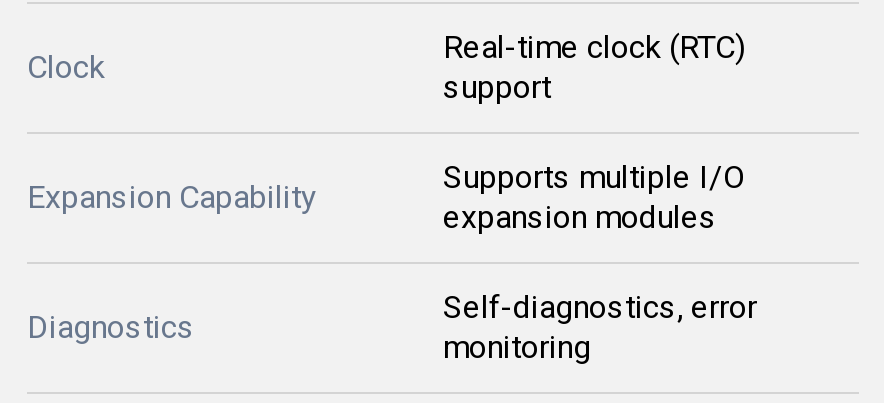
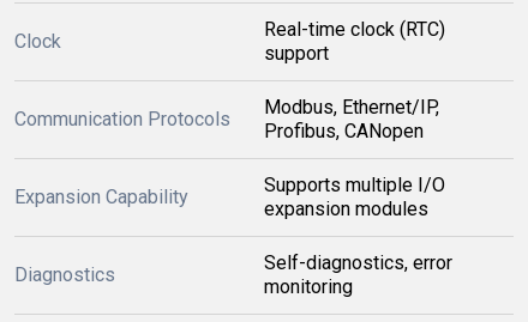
none -> [14,108,230,130] Communication Protocols
none -> [264,96,439,142] Modbus, Ethernet/IP, | Profibus, CANopen

